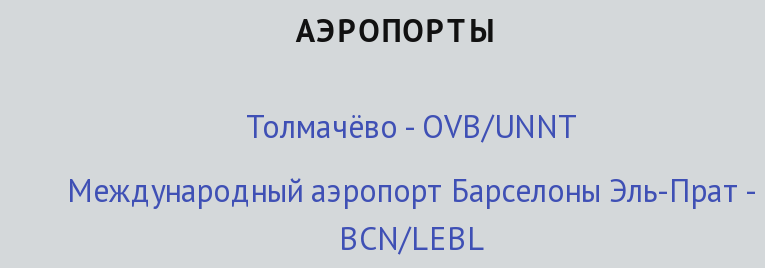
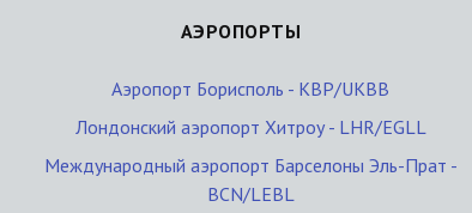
[246,106,578,146] Толмачёво - OVB/UNNT -> [75,77,426,139] Аэропорт Борисполь - KBP/UKBB | Лондонский аэропорт Хитроу - LHR/EGLL

